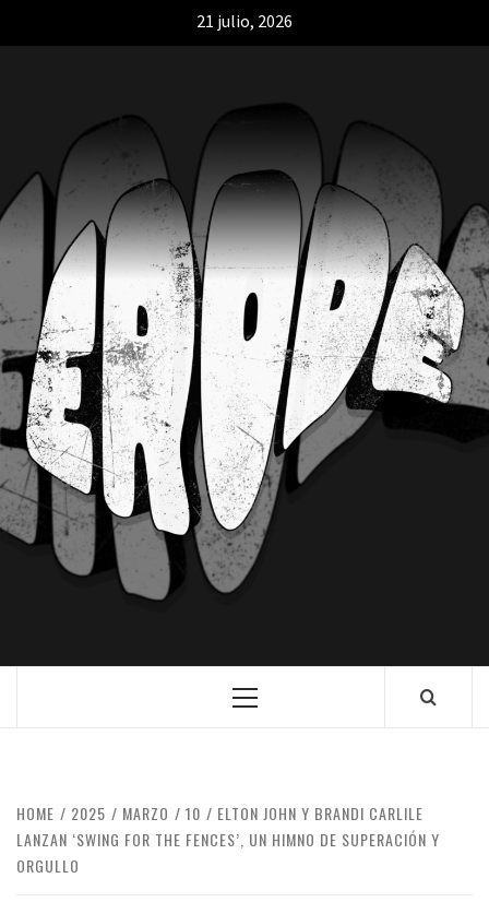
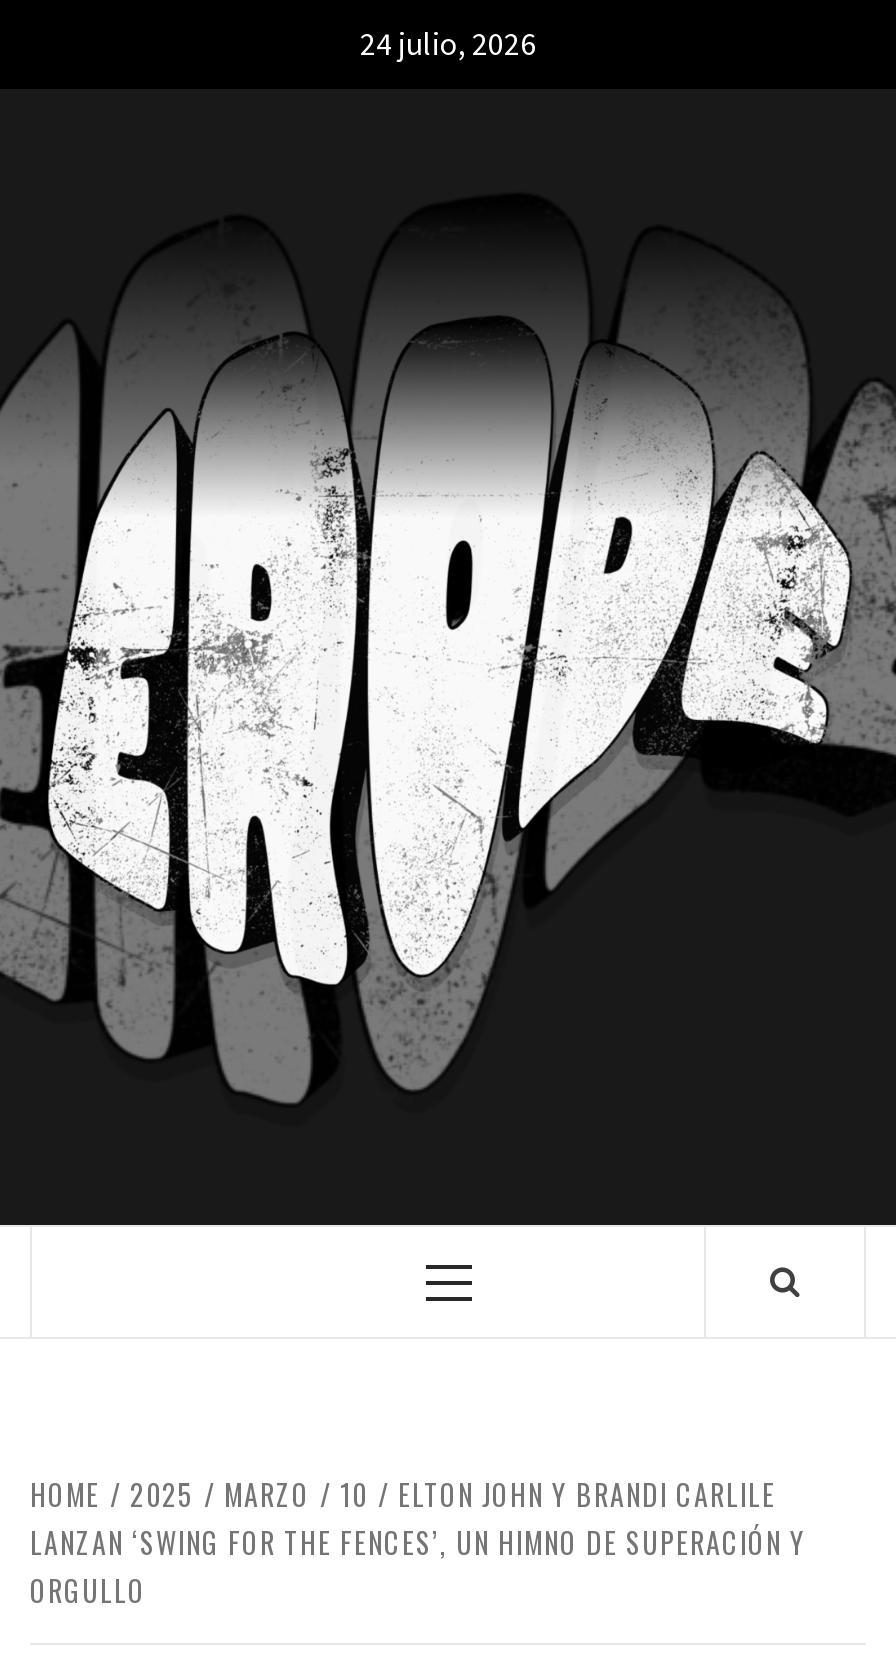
[196,10,293,32] 21 julio, 2026 -> [360,23,536,63] 24 julio, 2026

